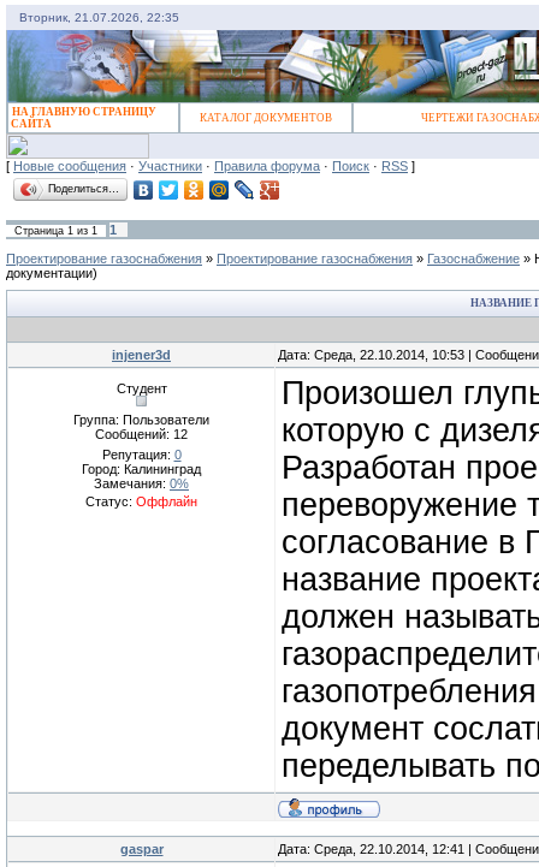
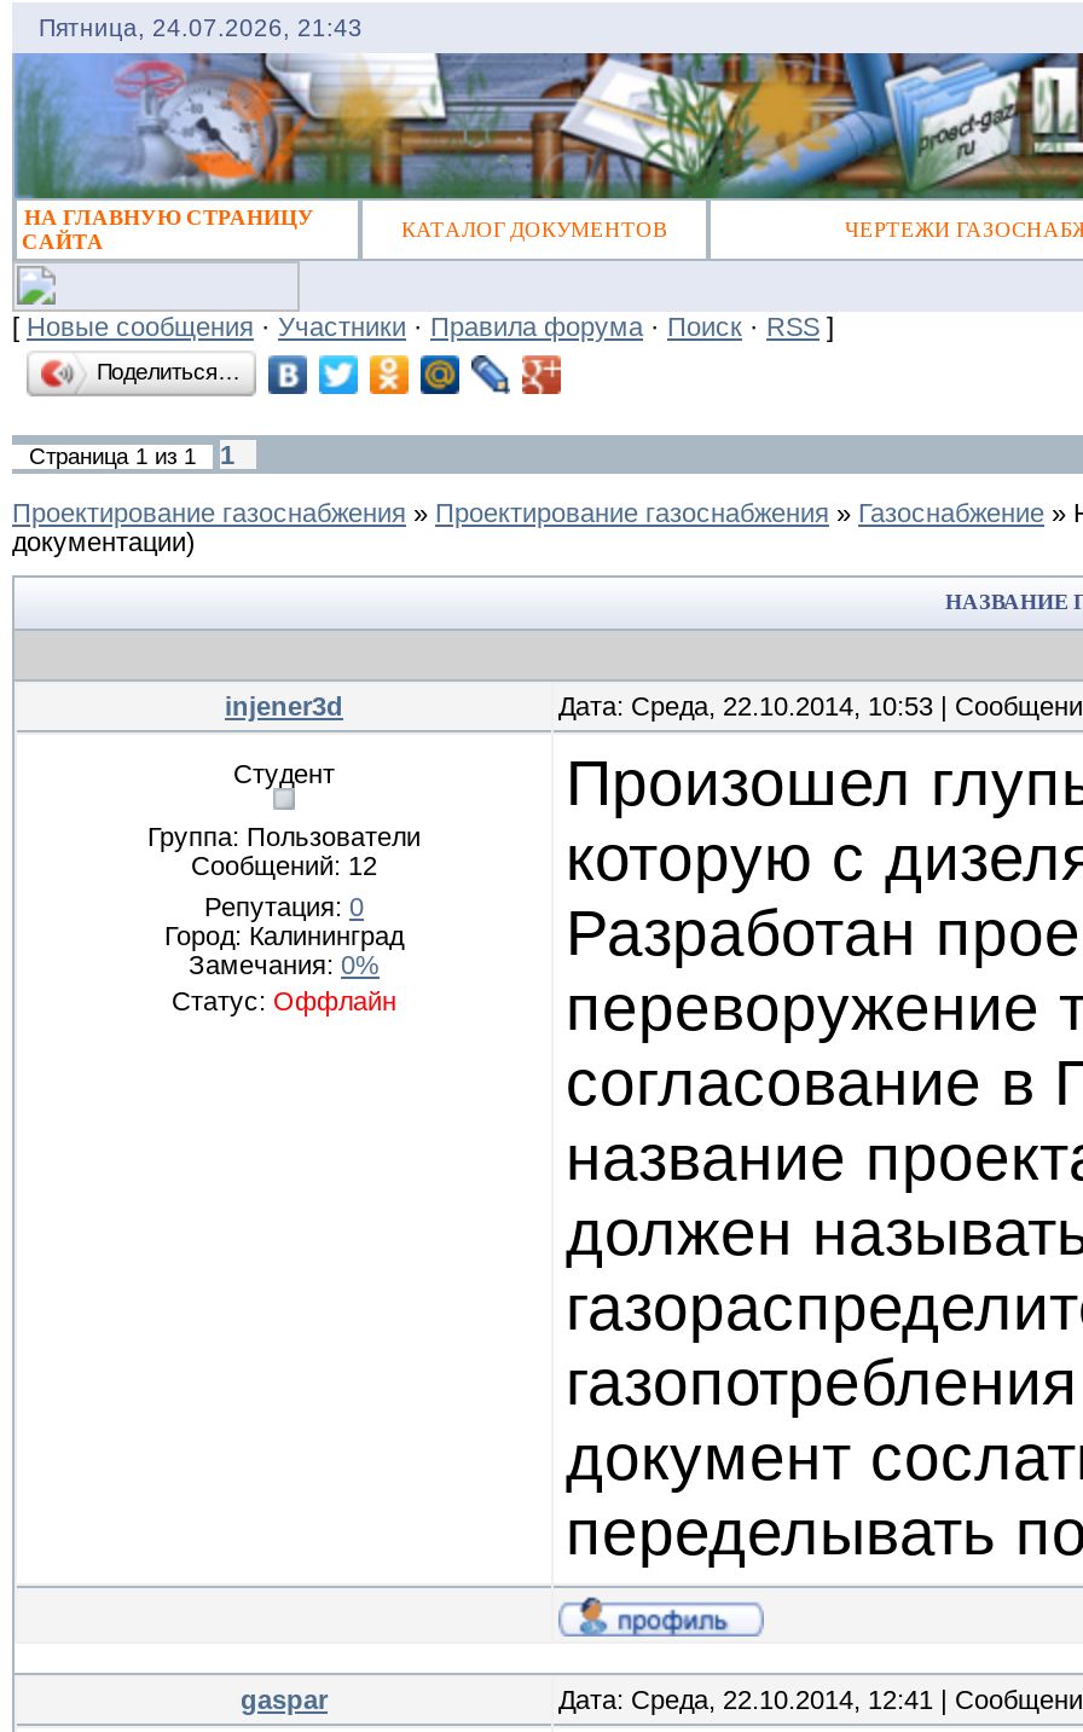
[19,11,179,24] Вторник, 21.07.2026, 22:35 -> [39,15,363,41] Пятница, 24.07.2026, 21:43

